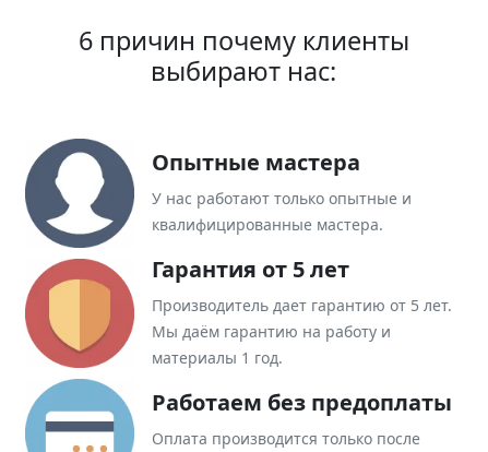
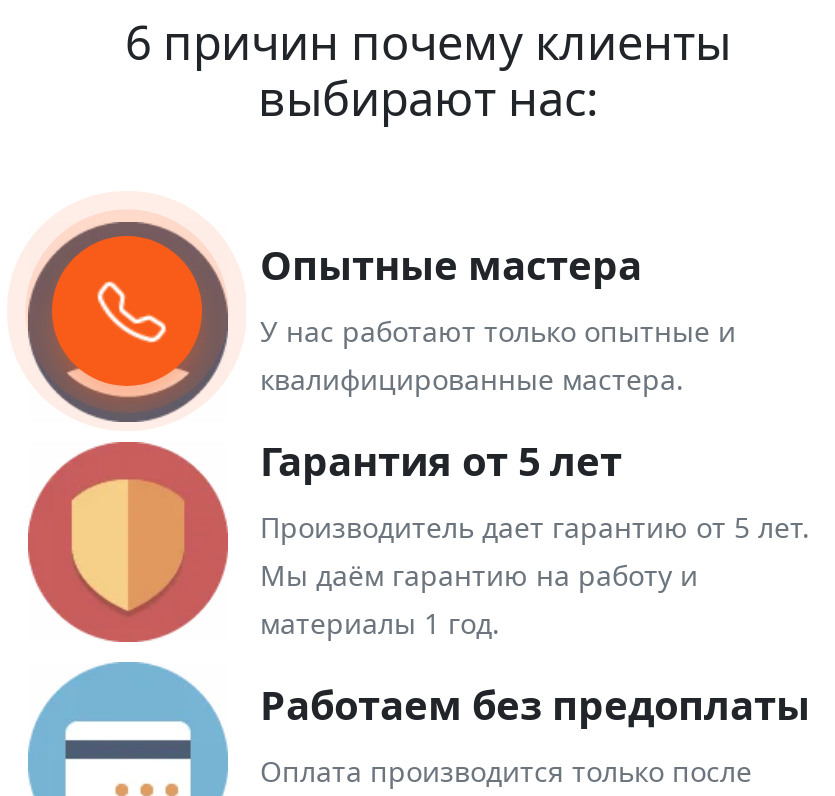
[16,124,142,245] [image] -> [24,206,230,414] [image]

